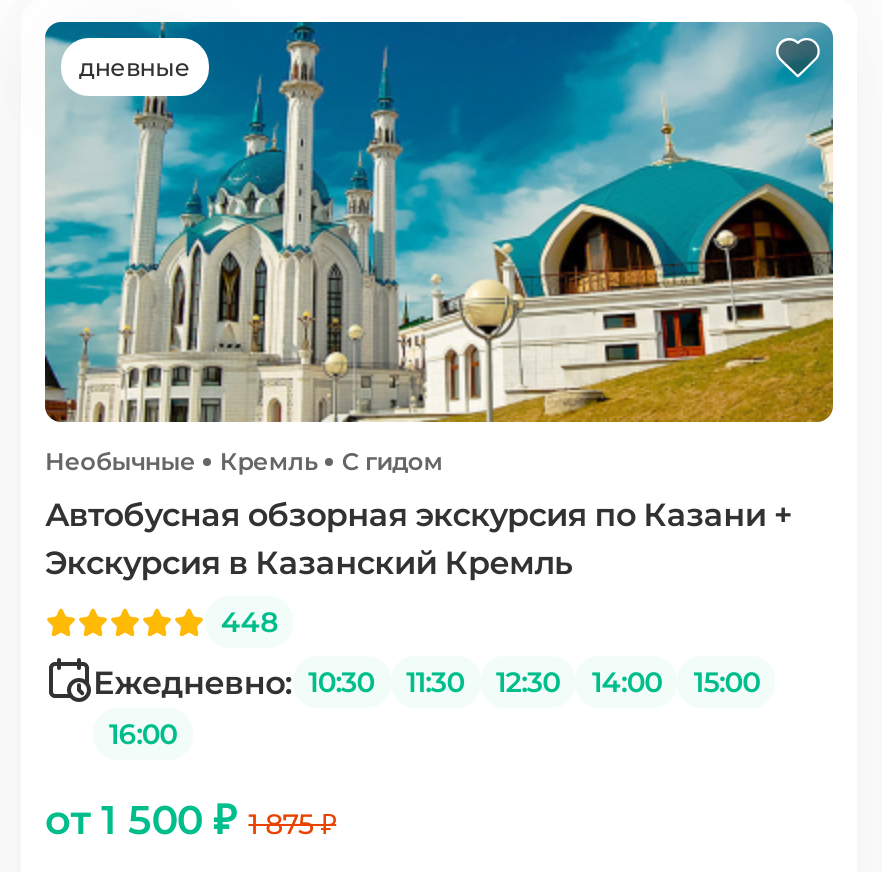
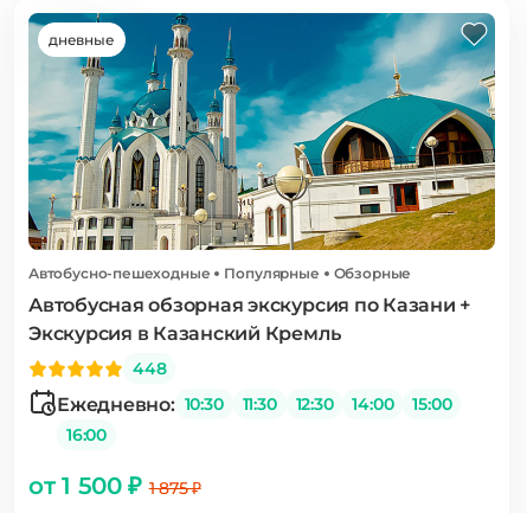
[45,446,443,476] Необычные | Кремль | С гидом -> [28,264,411,282] Автобусно-пешеходные | Популярные | Обзорные

